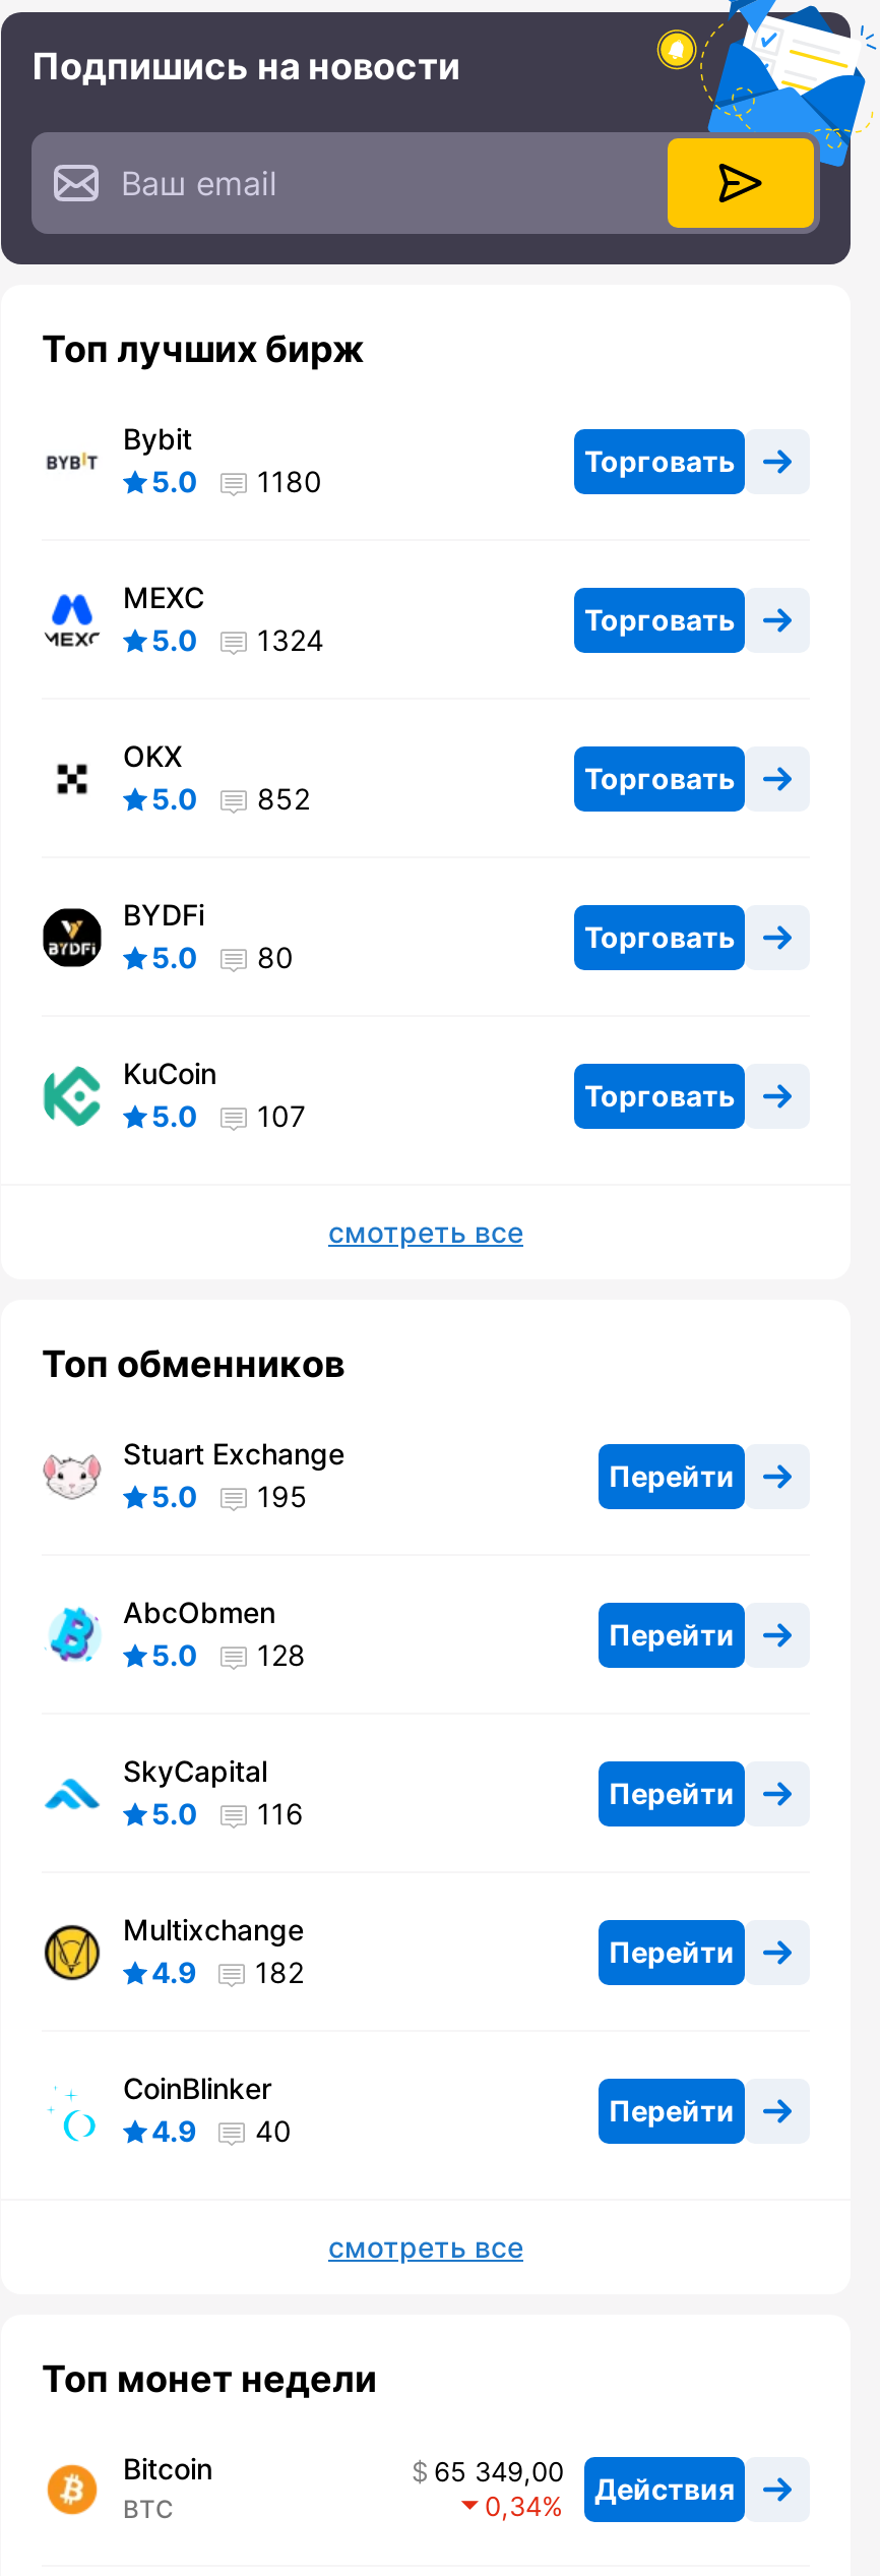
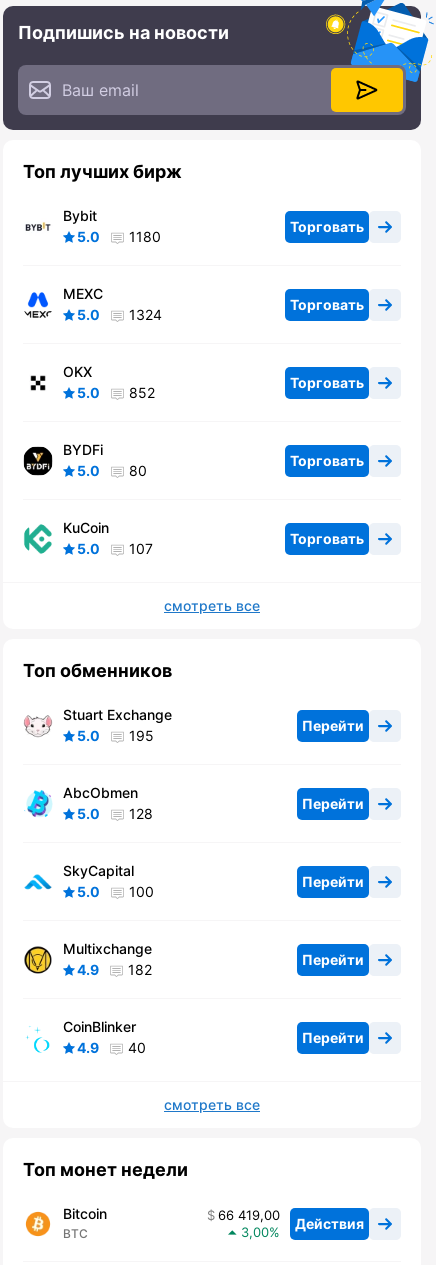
[151,1797,304,1831] 5.0 116 -> [77,883,154,900] 5.0 100
[434,2456,735,2506] 65 349,00 Действия -> [218,1207,364,1232] 66 419,00 Действия
[485,2490,542,2523] 0,34 -> [241,1224,269,1240] 3,00

